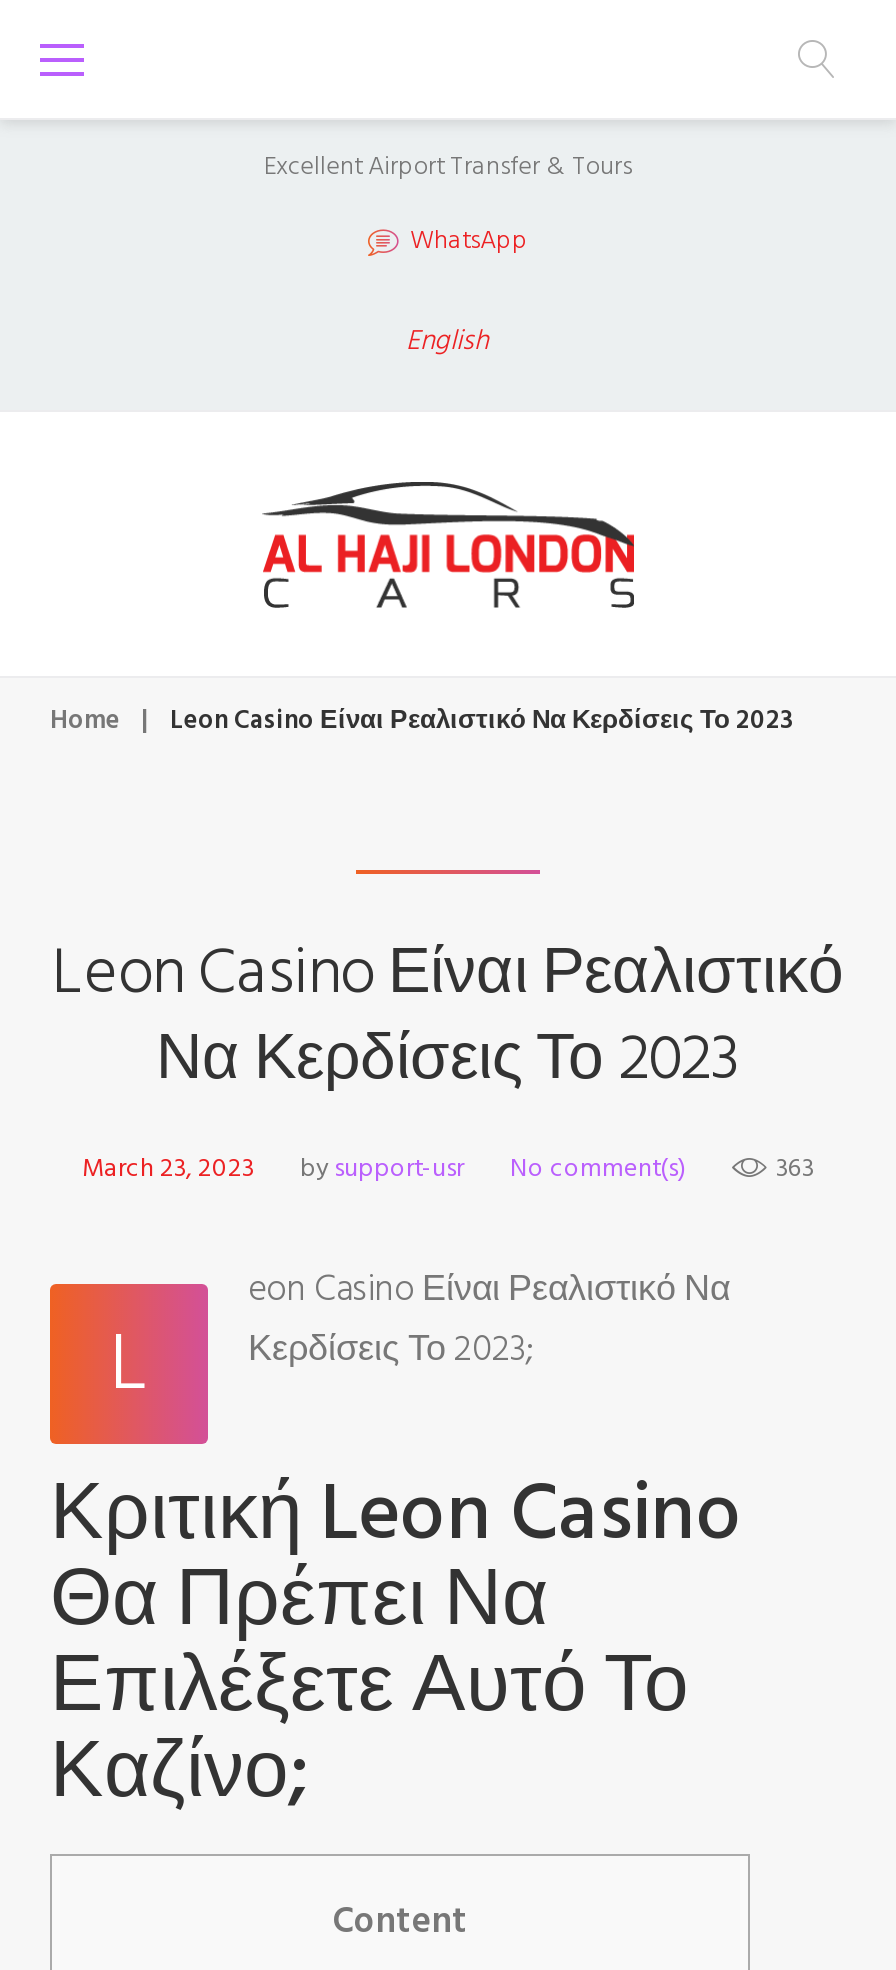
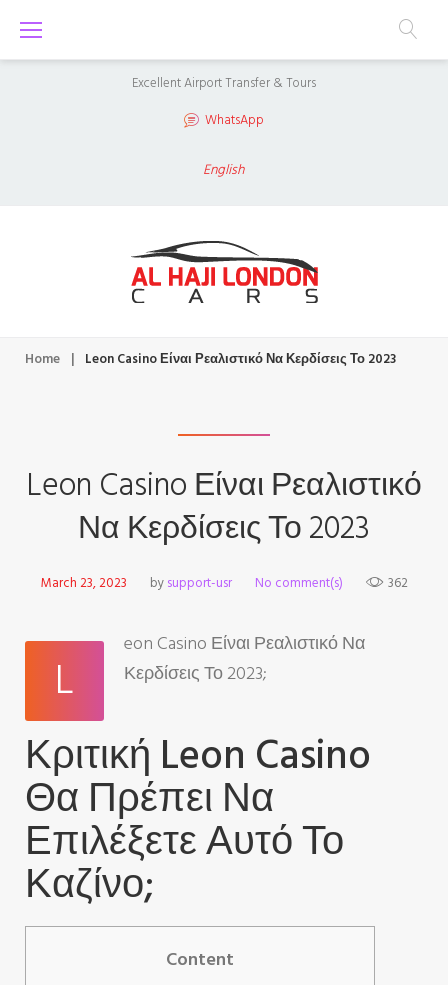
[776,1146,814,1190] 363 -> [387,572,407,594] 362

